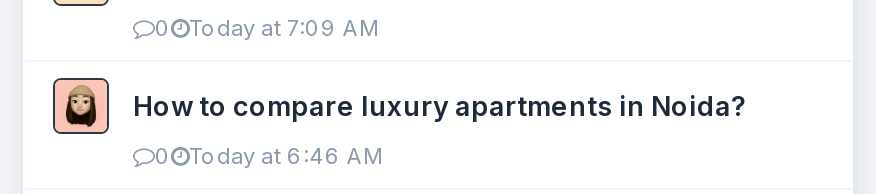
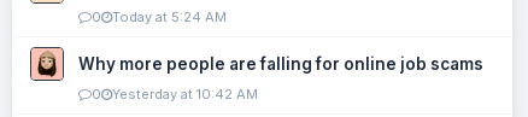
[155,14,379,42] 0 Today at 7:09 AM -> [92,8,227,25] 0 Today at 5:24 AM
[133,90,745,122] How to compare luxury apartments in Noida? -> [78,54,483,74] Why more people are falling for online job scams
[189,142,383,170] Today at 6:46 AM -> [112,86,258,103] Yesterday at 10:42 AM

